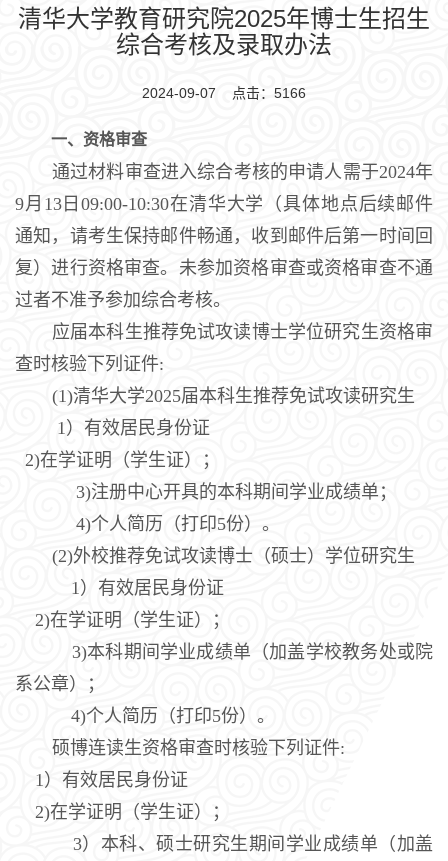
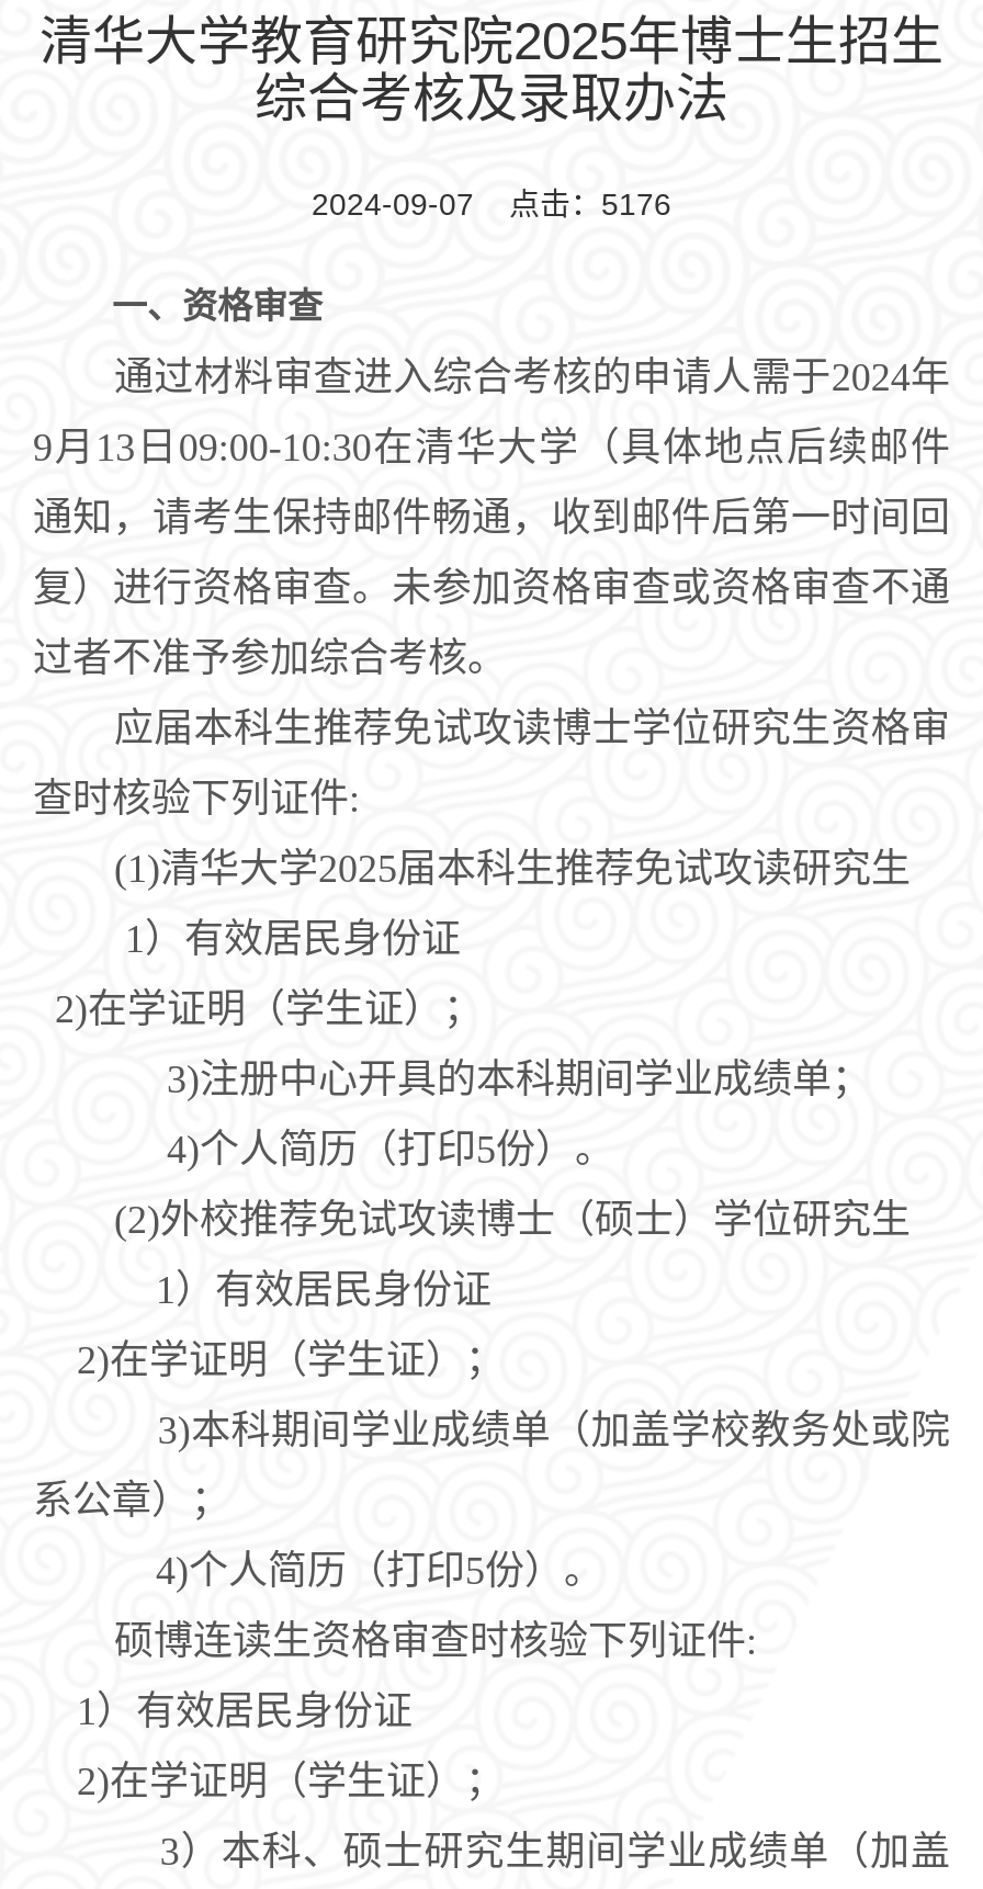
[142,85,306,101] 2024-09-07 点击：5166 -> [312,186,671,222] 2024-09-07 点击：5176

